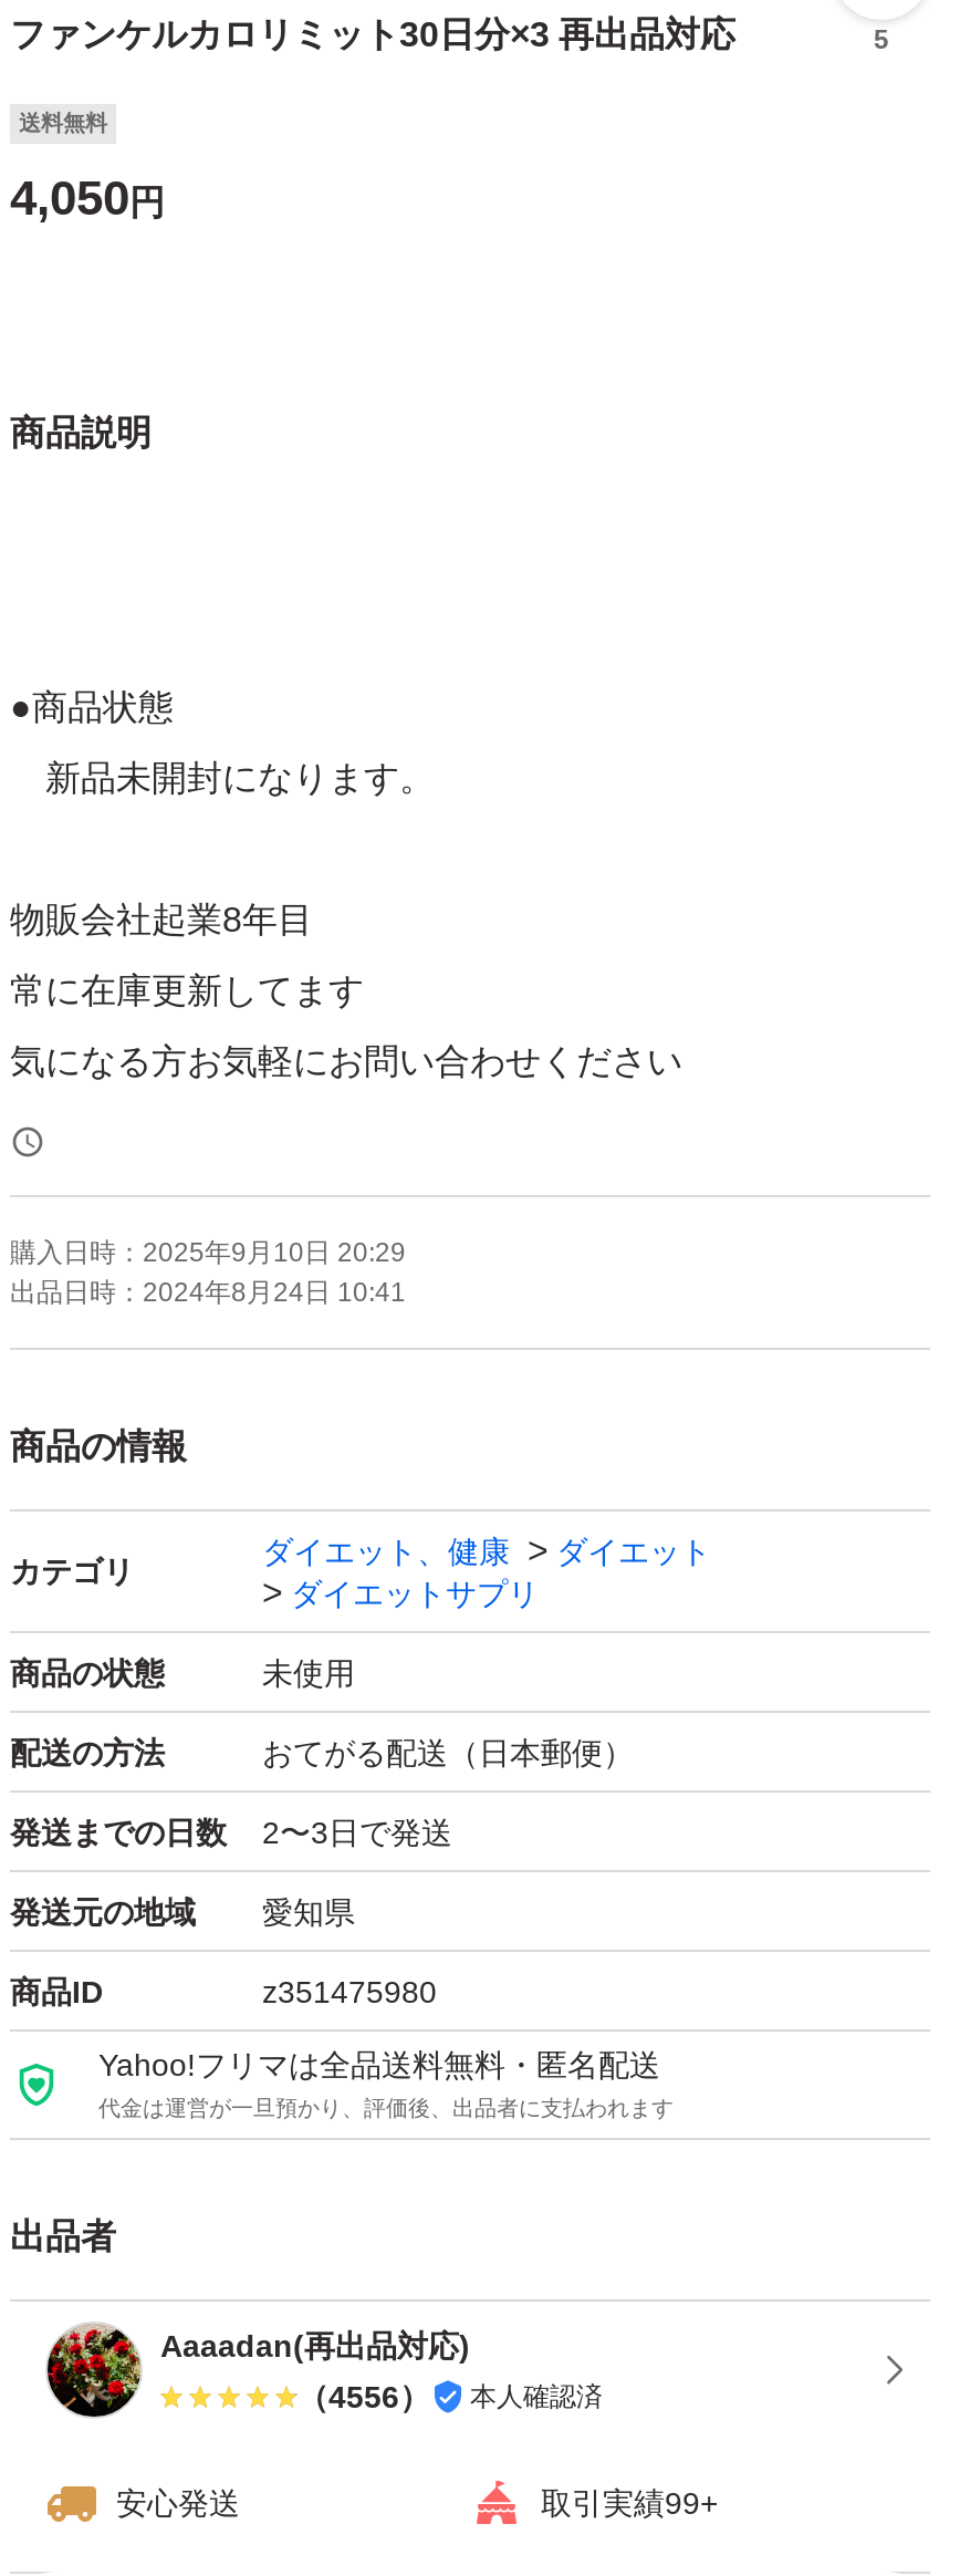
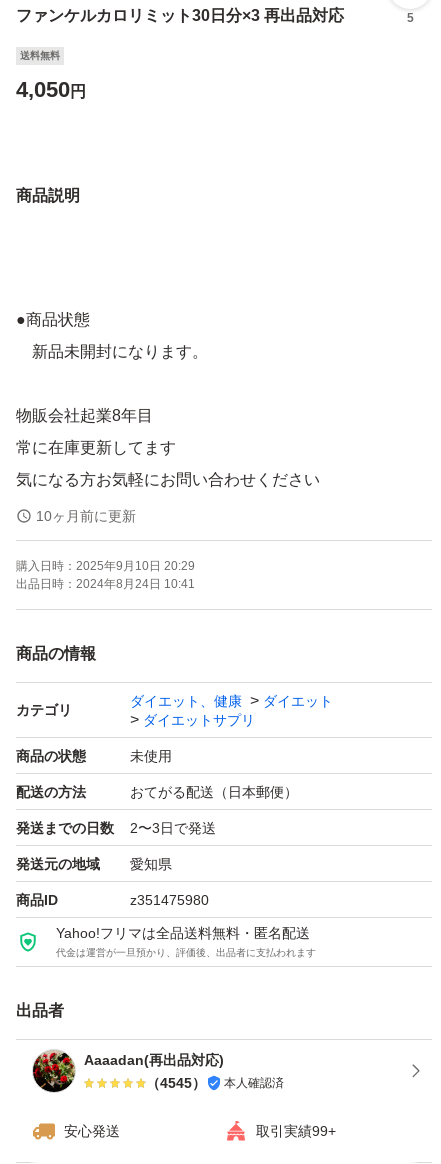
none -> [36,508,136,524] 10ヶ月前に更新
[298,2379,603,2414] （4556） 本人確認済 -> [146,1075,284,1091] （4545） 本人確認済

